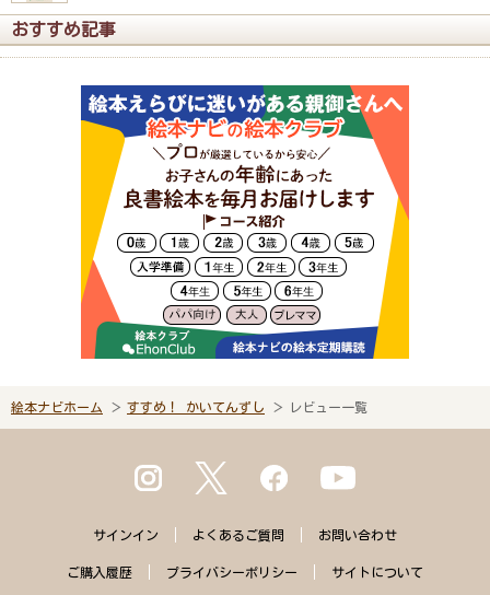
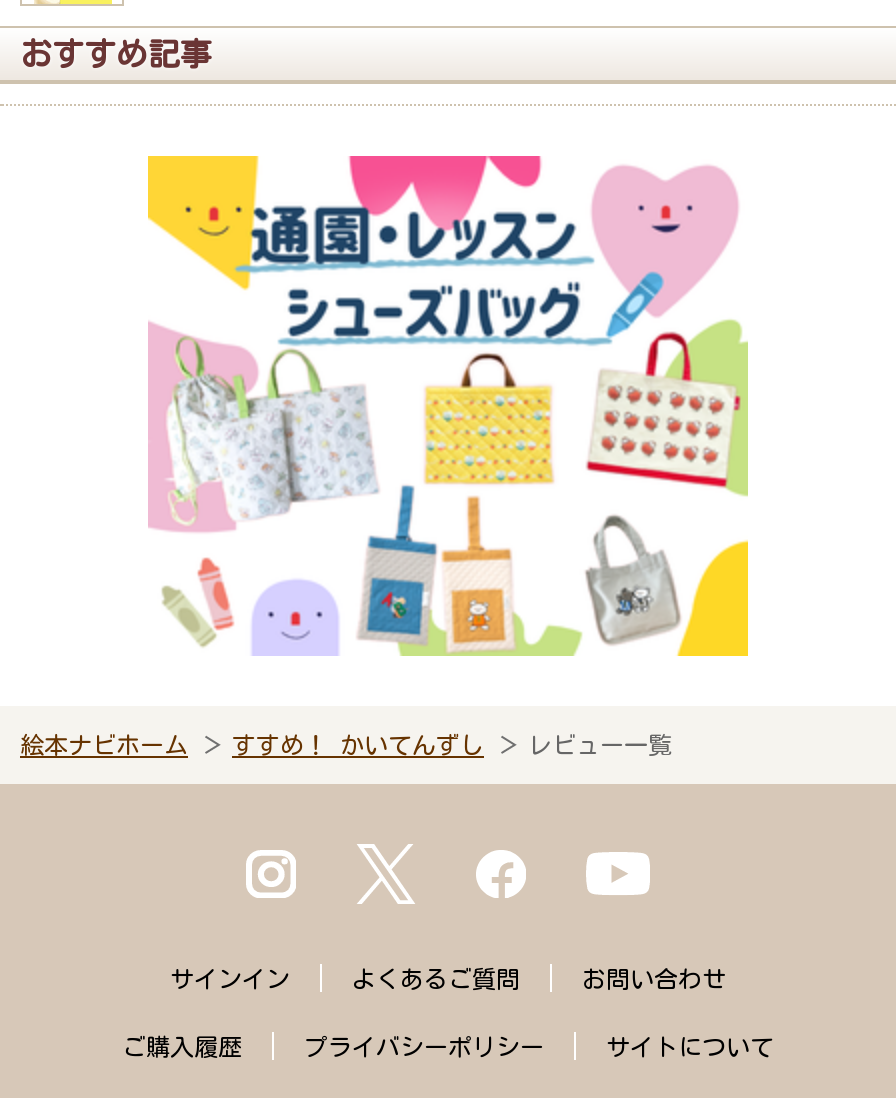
[80,84,410,360] [image] -> [146,154,750,658] [image]

